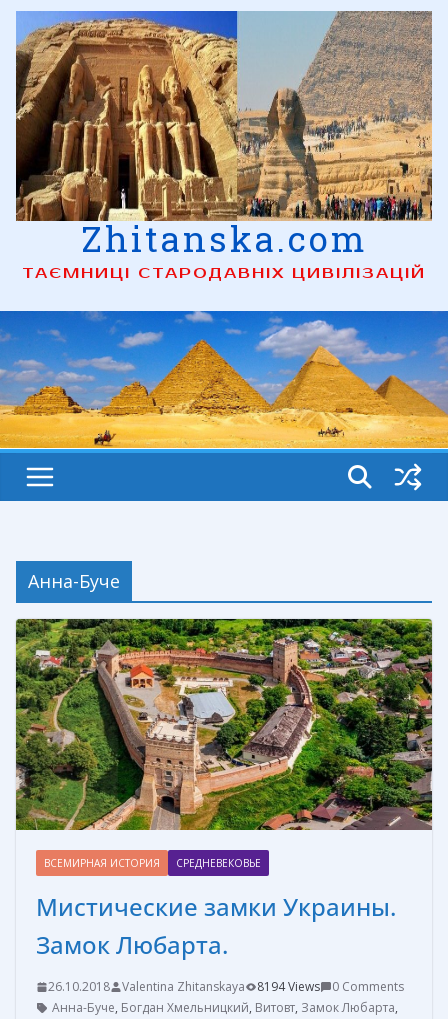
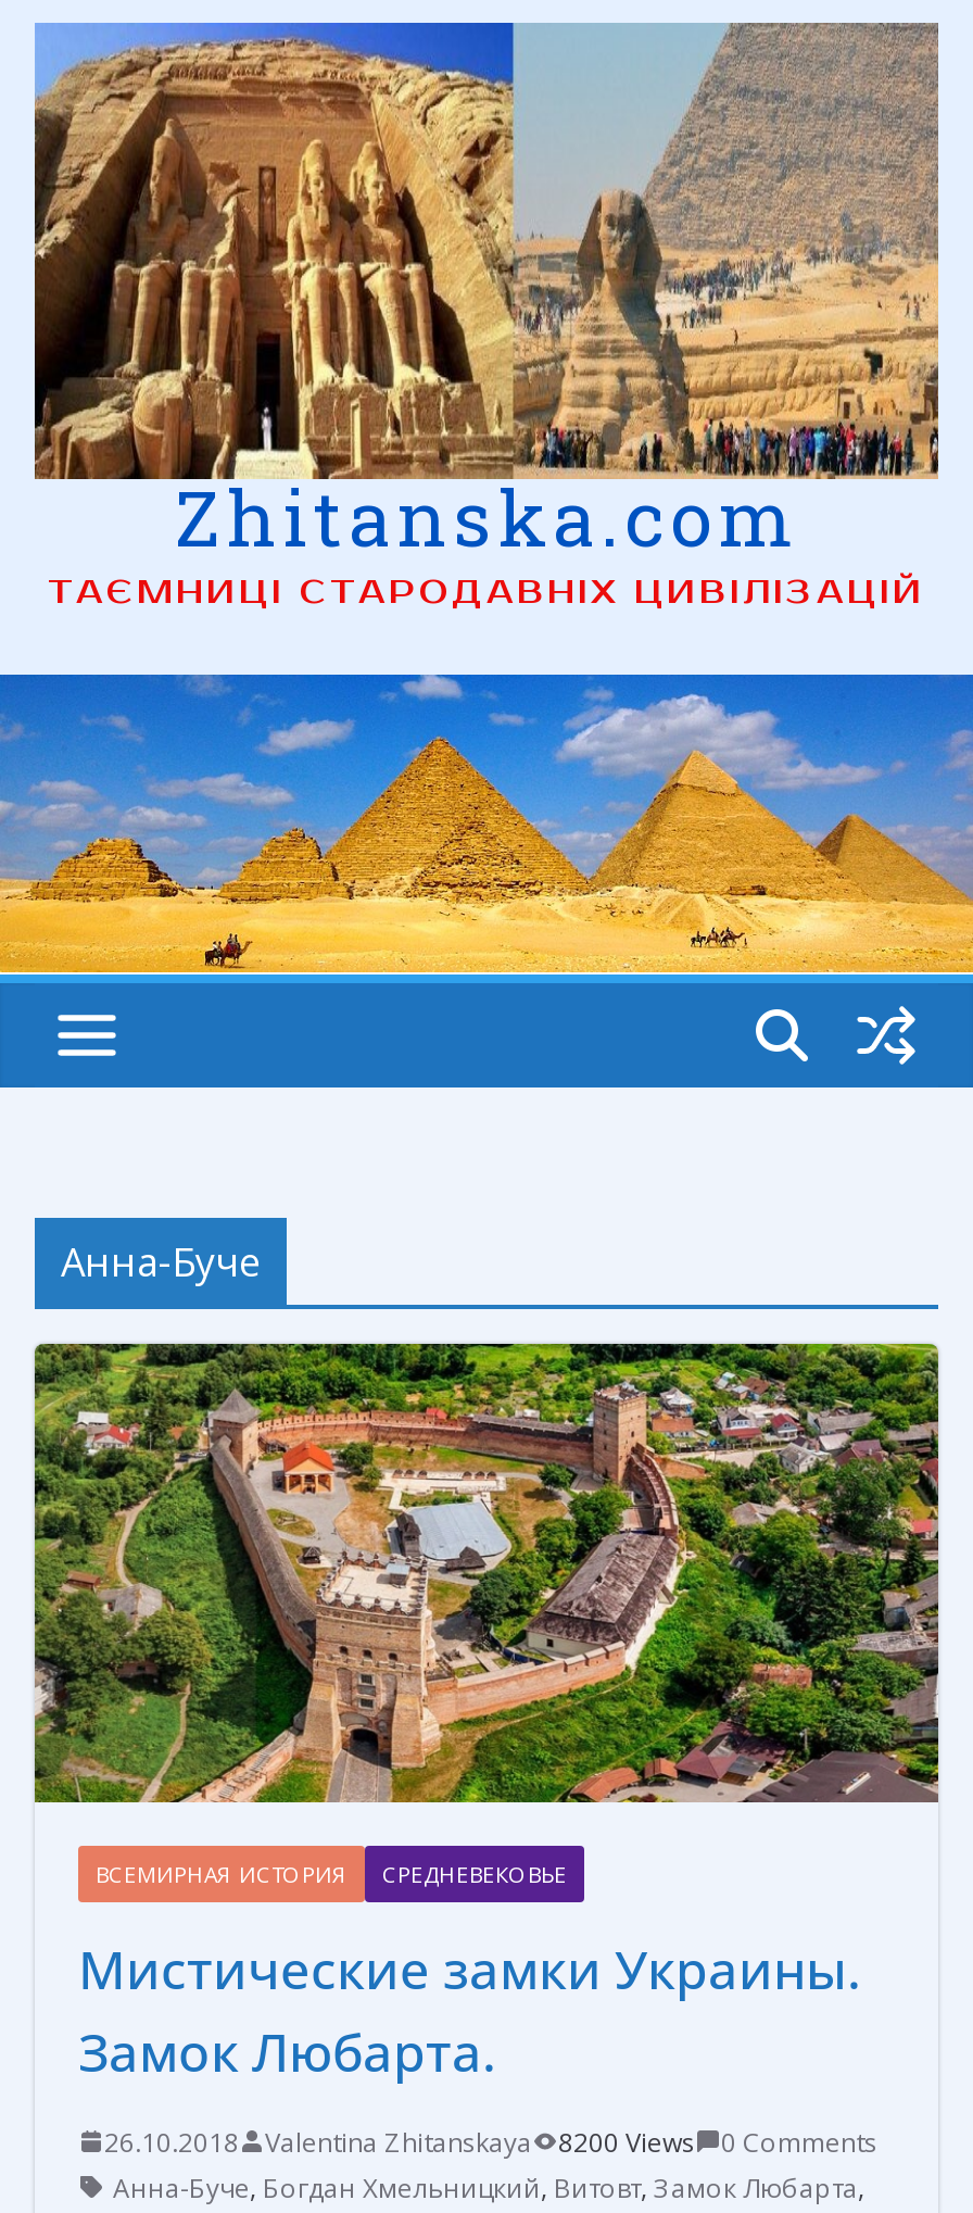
[48,978,404,995] 26.10.2018 Valentina Zhitanskaya 8194 Views 0 Comments -> [104,2124,877,2161] 26.10.2018 Valentina Zhitanskaya 8200 Views 0 Comments

